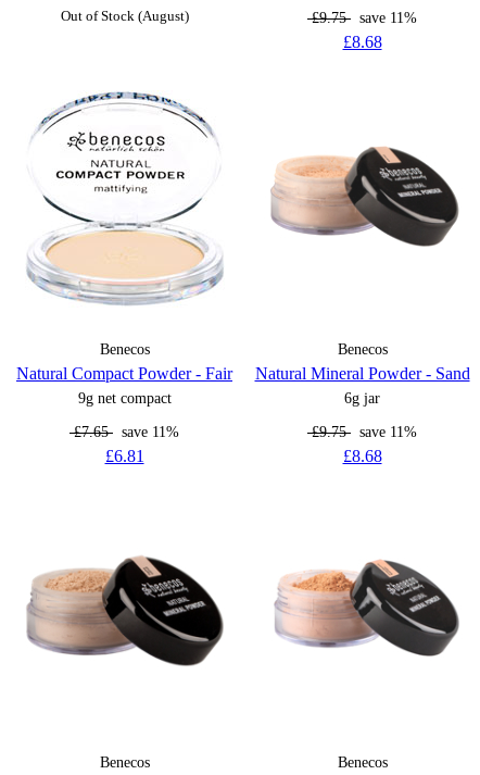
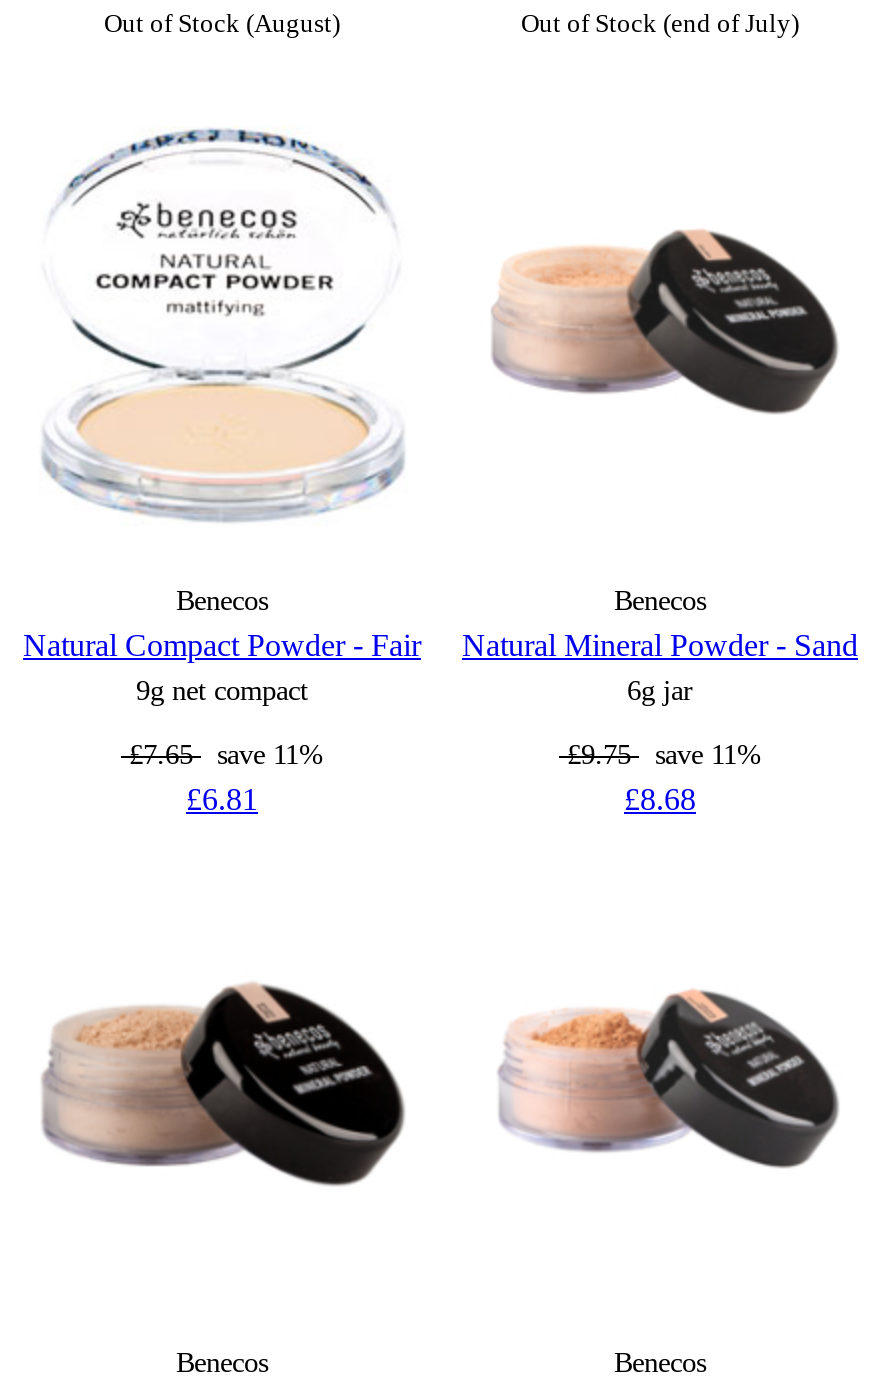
[307,9,417,51] £9.75 save 11% | £8.68 -> [521,10,799,38] Out of Stock (end of July)

